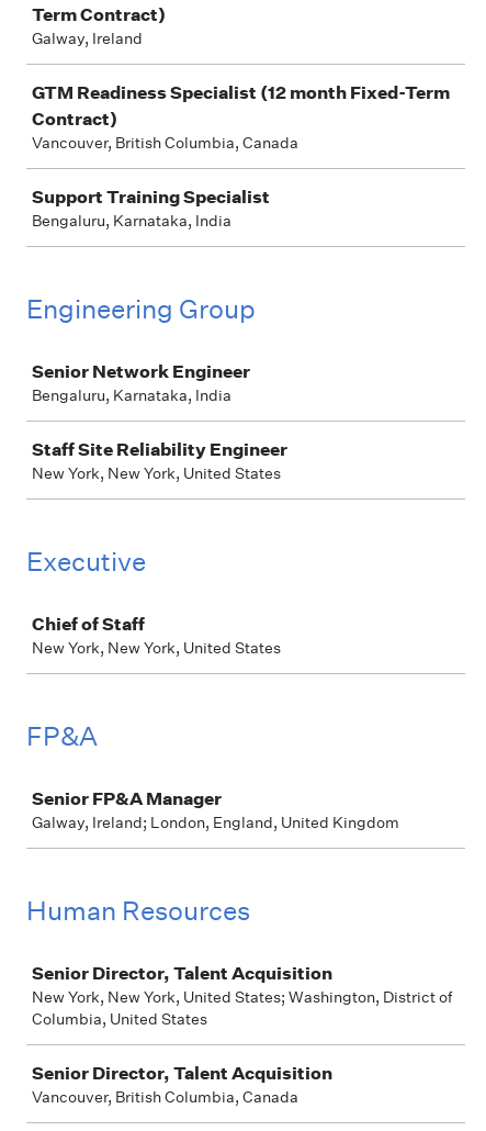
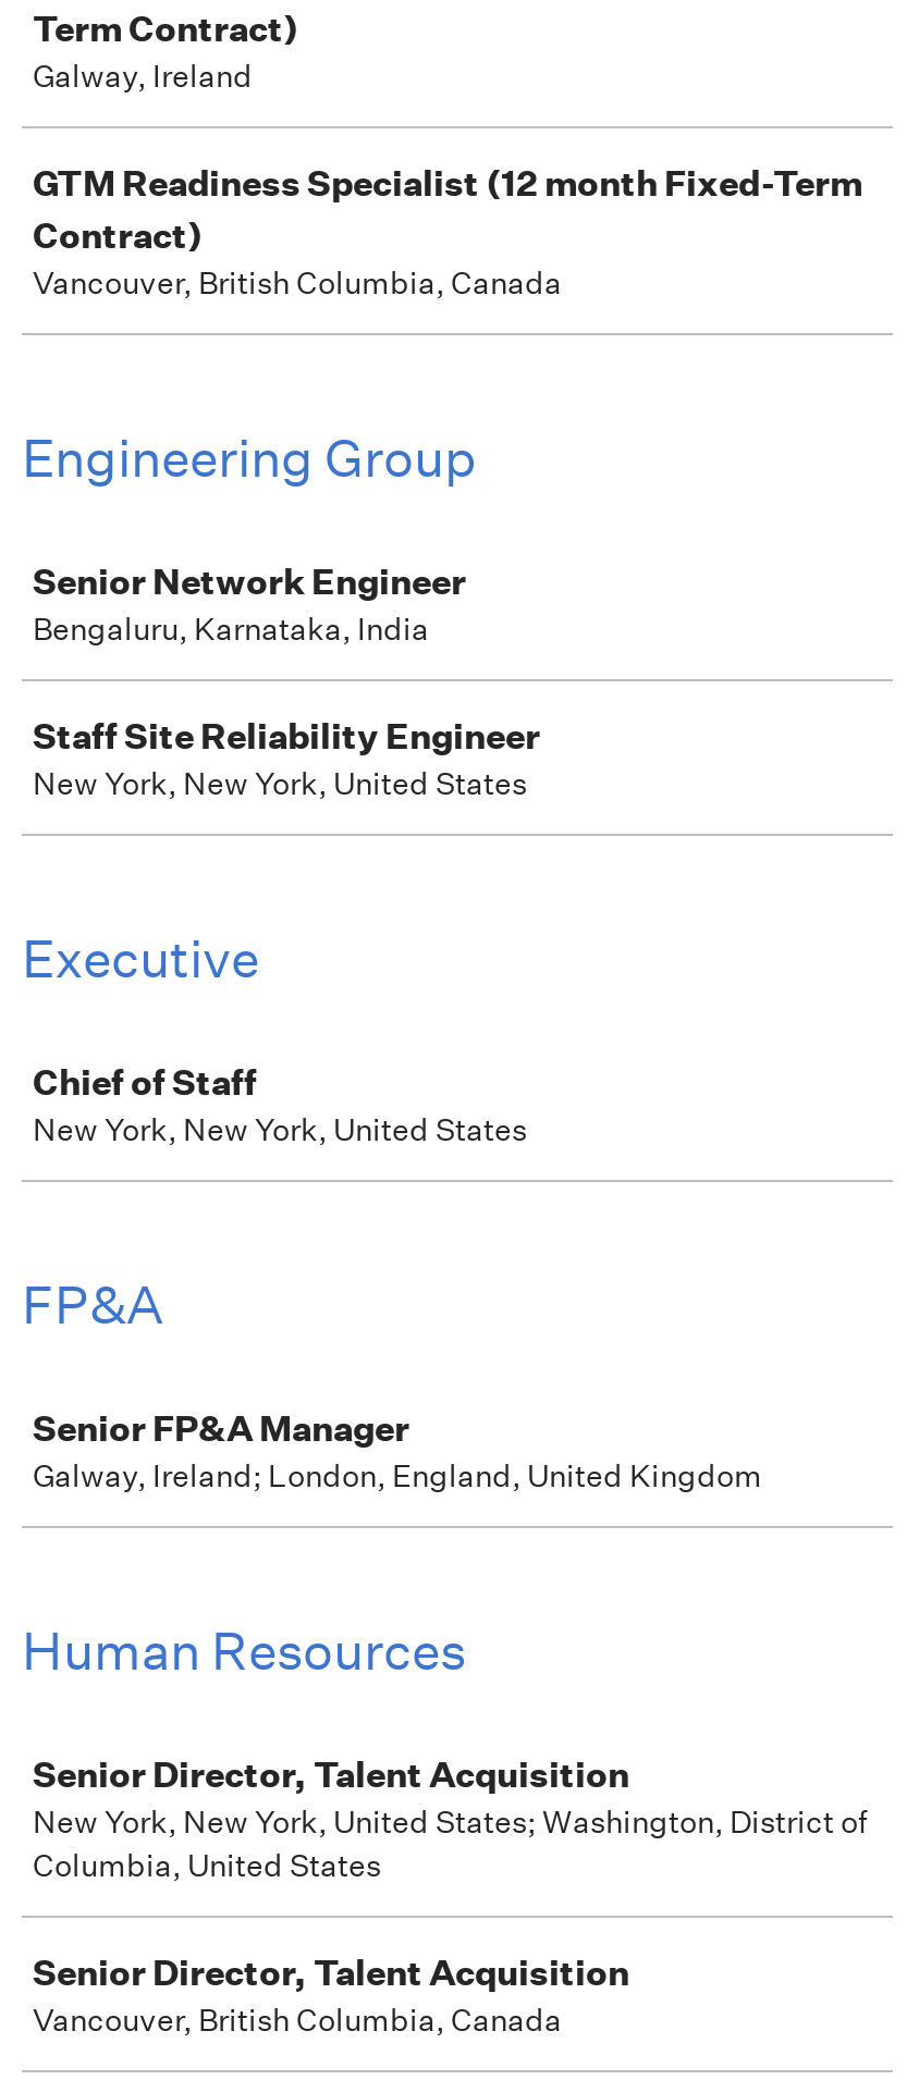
[32,186,270,231] Support Training Specialist | Bengaluru, Karnataka, India -> none

